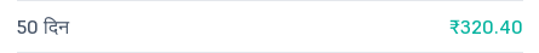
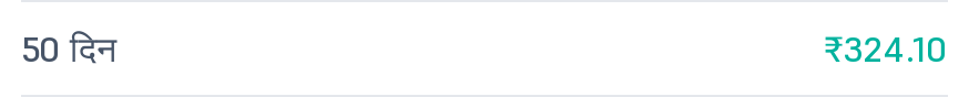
[449,14,523,39] ₹320.40 -> [824,26,948,71] ₹324.10

